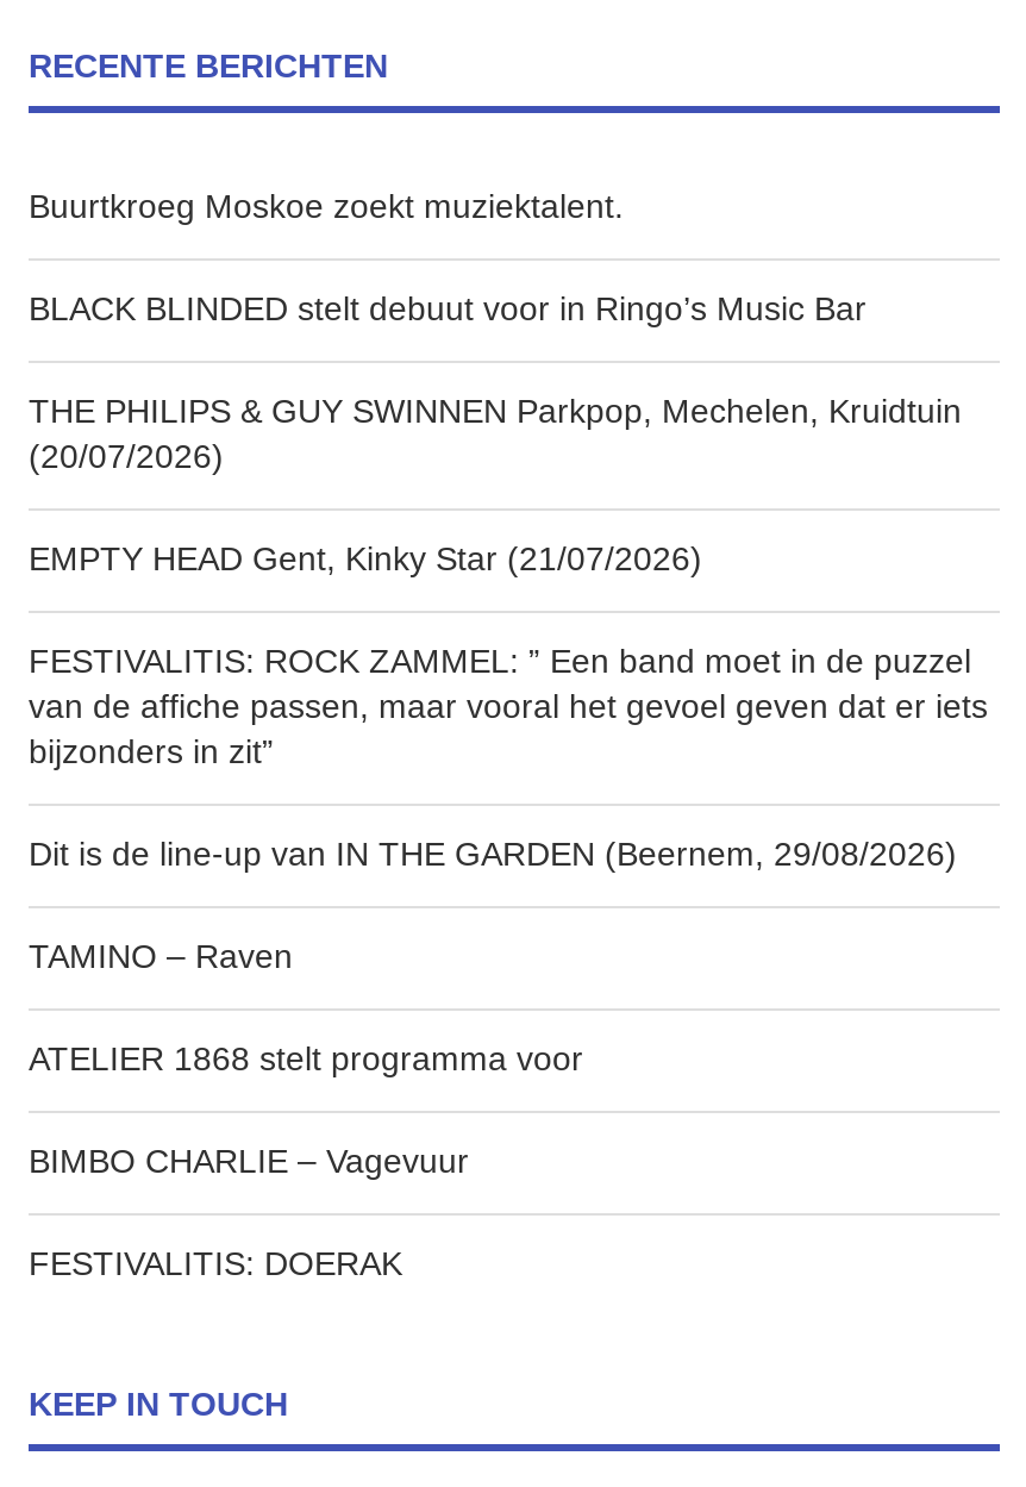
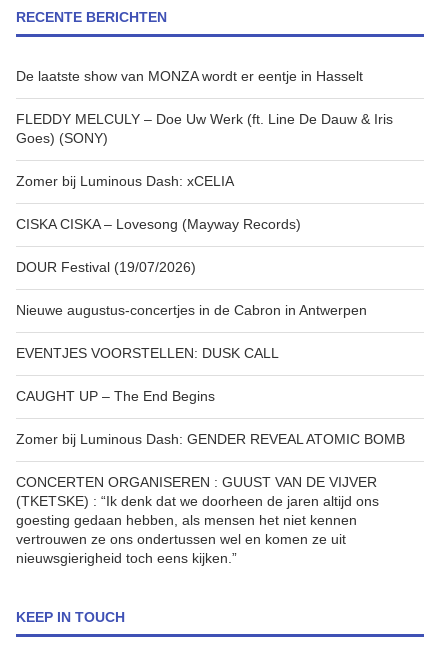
[29,188,624,226] Buurtkroeg Moskoe zoekt muziektalent. -> [16,68,363,84] De laatste show van MONZA wordt er eentje in Hasselt
[29,290,867,328] BLACK BLINDED stelt debuut voor in Ringo’s Music Bar -> [16,111,393,146] FLEDDY MELCULY – Doe Uw Werk (ft. Line De Dauw & Iris | Goes) (SONY)
[29,393,962,476] THE PHILIPS & GUY SWINNEN Parkpop, Mechelen, Kruidtuin | (20/07/2026) -> [16,173,234,189] Zomer bij Luminous Dash: xCELIA
[29,540,702,578] EMPTY HEAD Gent, Kinky Star (21/07/2026) -> [16,216,301,232] CISKA CISKA – Lovesong (Mayway Records)
[29,643,988,771] FESTIVALITIS: ROCK ZAMMEL: ” Een band moet in de puzzel | van de affiche passen, maar vooral het gevoel geven dat er iets | bijzonders in zit” -> [16,259,196,275] DOUR Festival (19/07/2026)
[29,836,957,874] Dit is de line-up van IN THE GARDEN (Beernem, 29/08/2026) -> [16,302,367,318] Nieuwe augustus-concertjes in de Cabron in Antwerpen
[29,938,293,976] TAMINO – Raven -> [16,345,279,361] EVENTJES VOORSTELLEN: DUSK CALL
[29,1040,583,1078] ATELIER 1868 stelt programma voor -> [16,388,215,404] CAUGHT UP – The End Begins
[29,1143,469,1181] BIMBO CHARLIE – Vagevuur -> [16,431,405,447] Zomer bij Luminous Dash: GENDER REVEAL ATOMIC BOMB
[29,1245,402,1283] FESTIVALITIS: DOERAK -> [16,474,379,566] CONCERTEN ORGANISEREN : GUUST VAN DE VIJVER | (TKETSKE) : “Ik denk dat we doorheen de jaren altijd ons | goesting gedaan hebben, als mensen het niet kennen | vertrouwen ze ons ondertussen wel en komen ze uit | nieuwsgierigheid toch eens kijken.”

